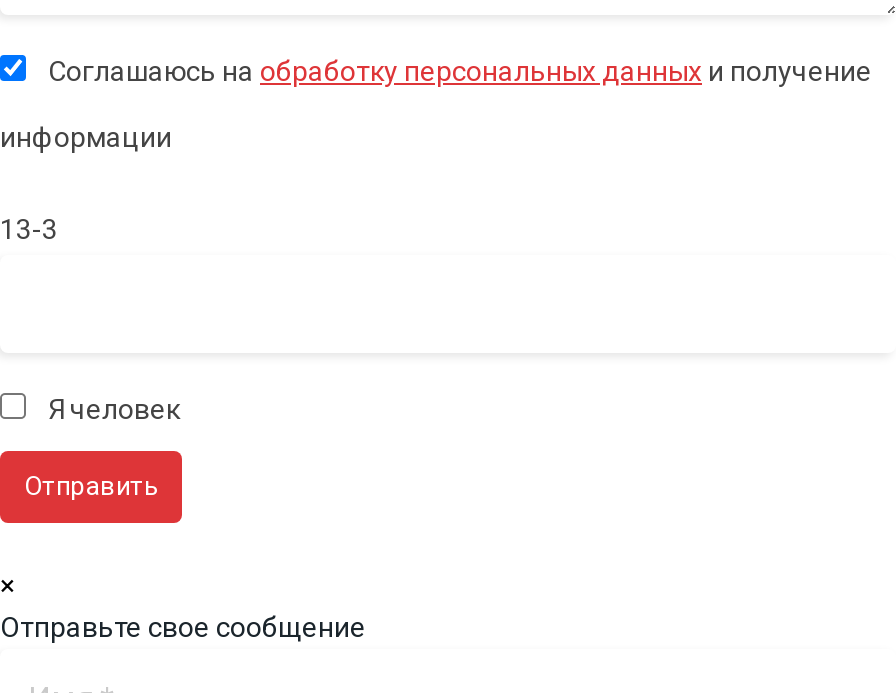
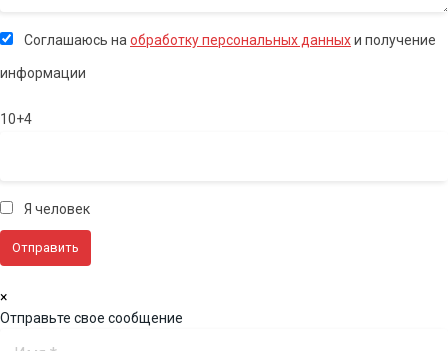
[0,213,58,245] 13-3 -> [0,111,32,127] 10+4

